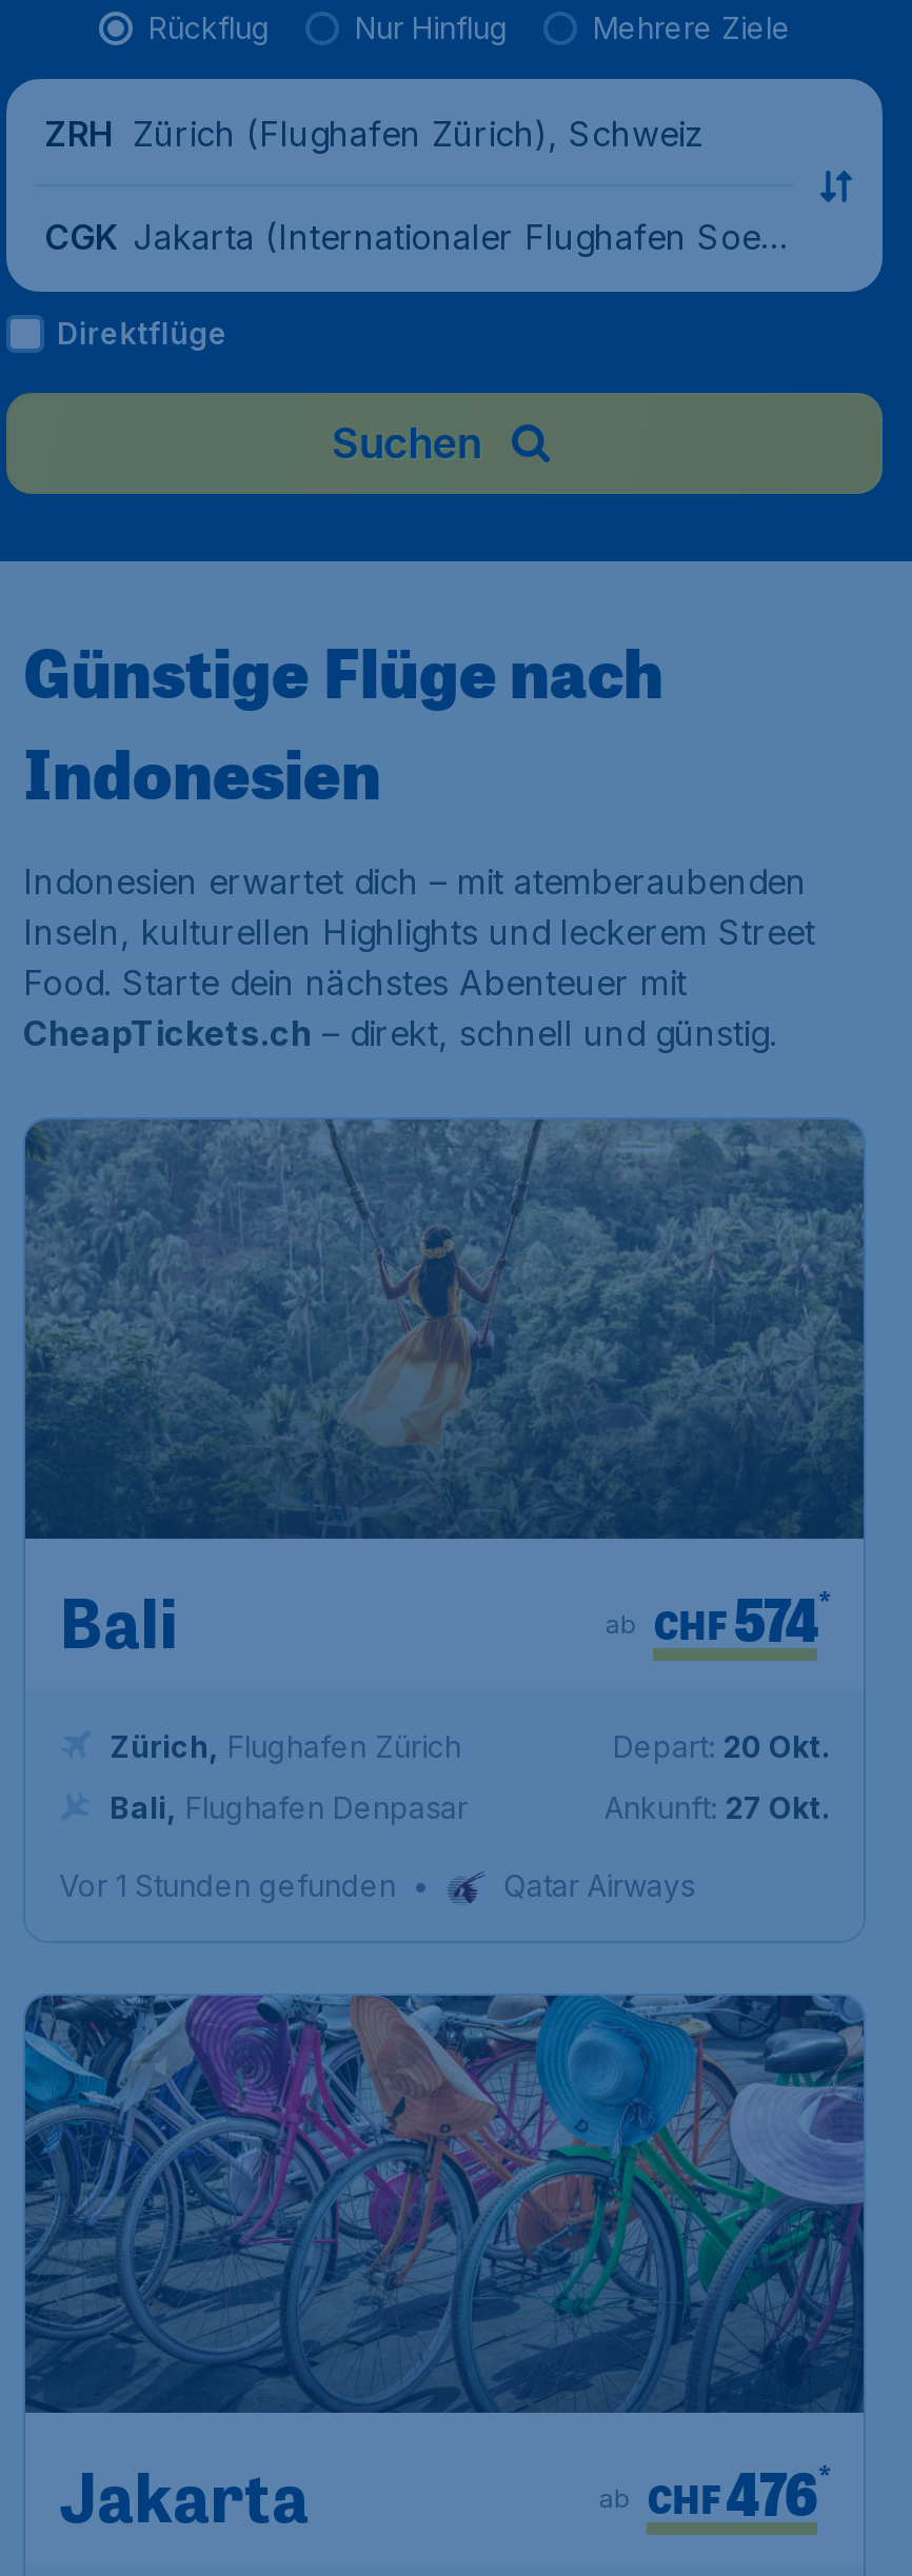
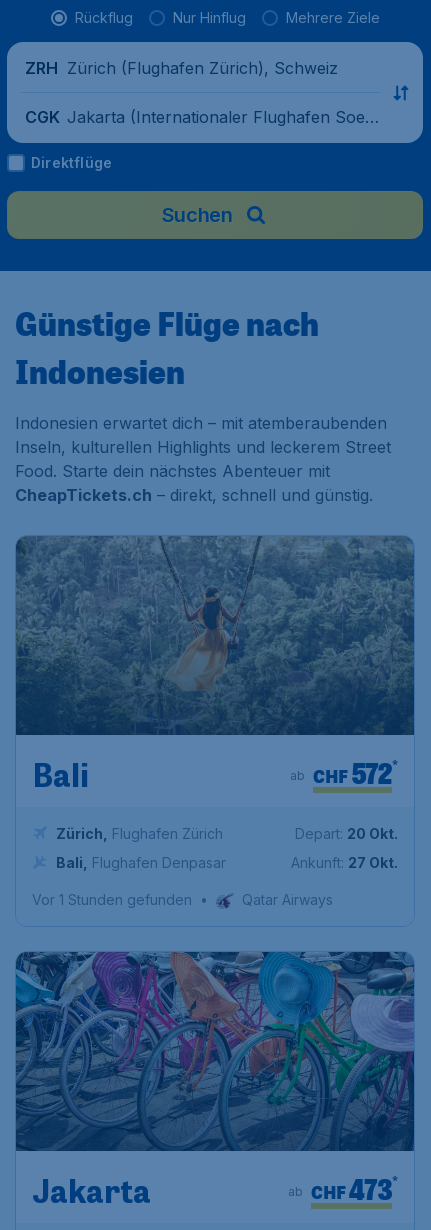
[605,1577,830,1659] ab CHF 574* -> [290,753,398,792] ab CHF 572*
[599,2453,830,2535] ab CHF 476* -> [288,1169,398,1208] ab CHF 473*

